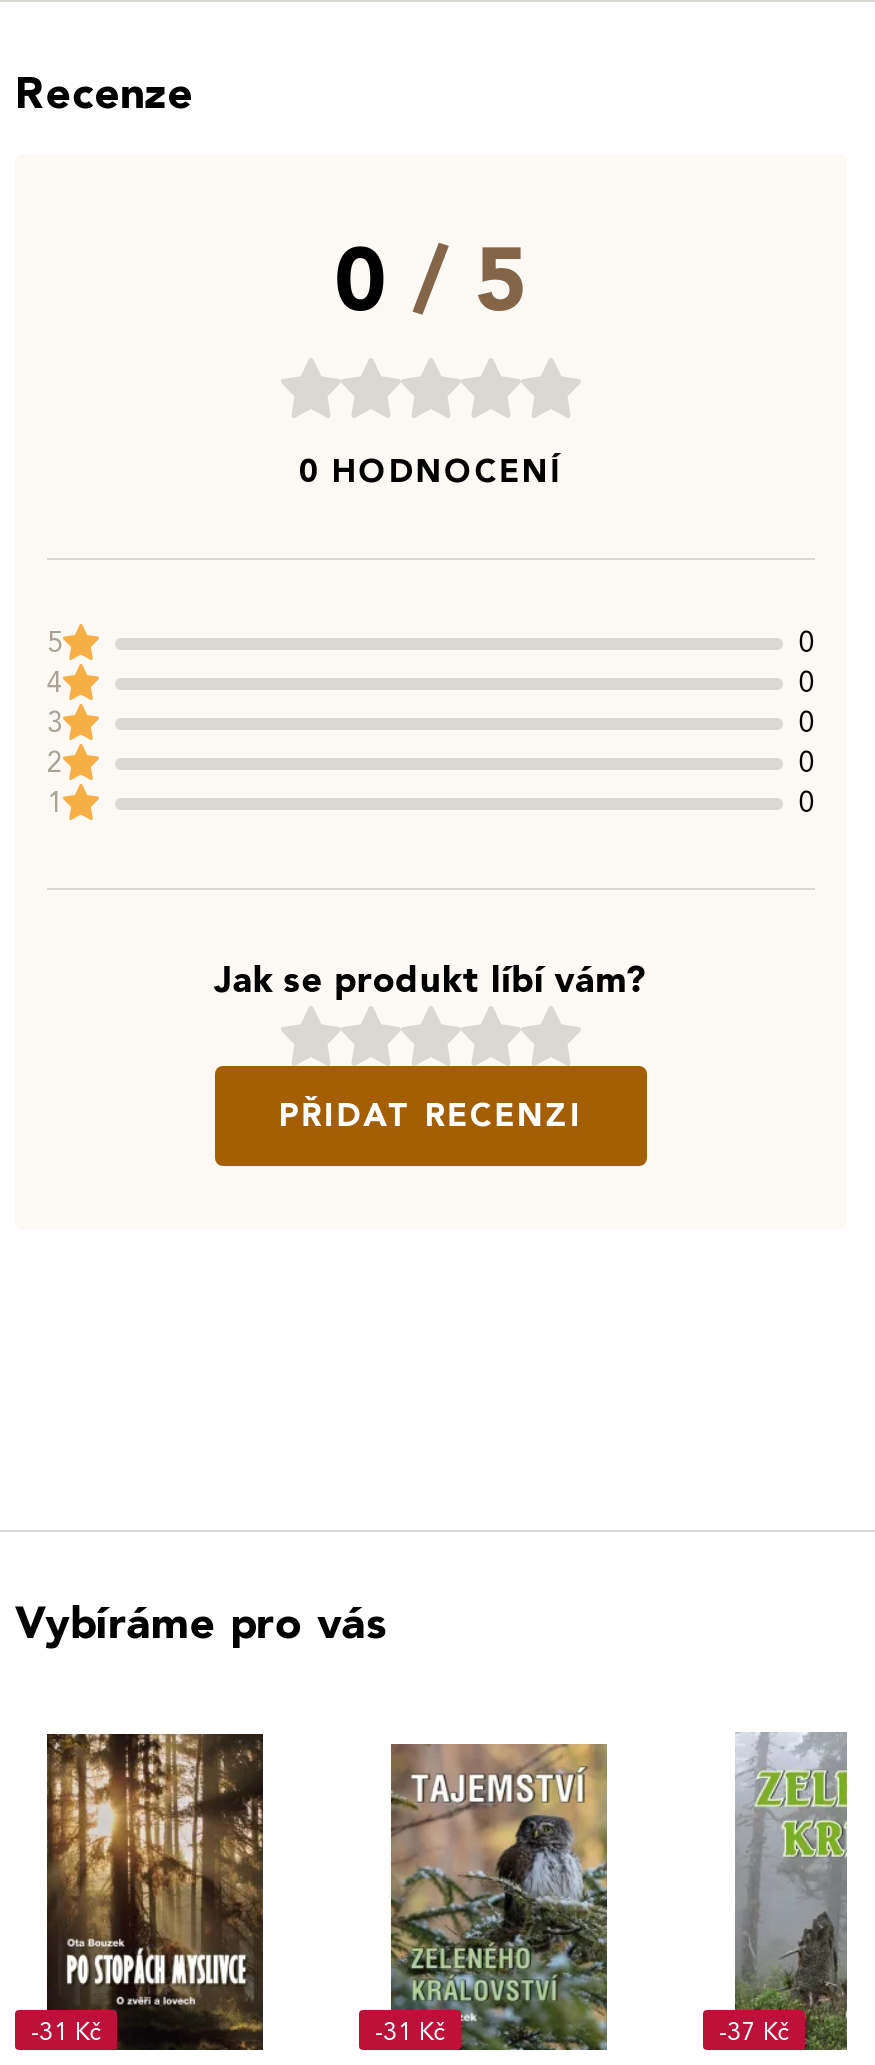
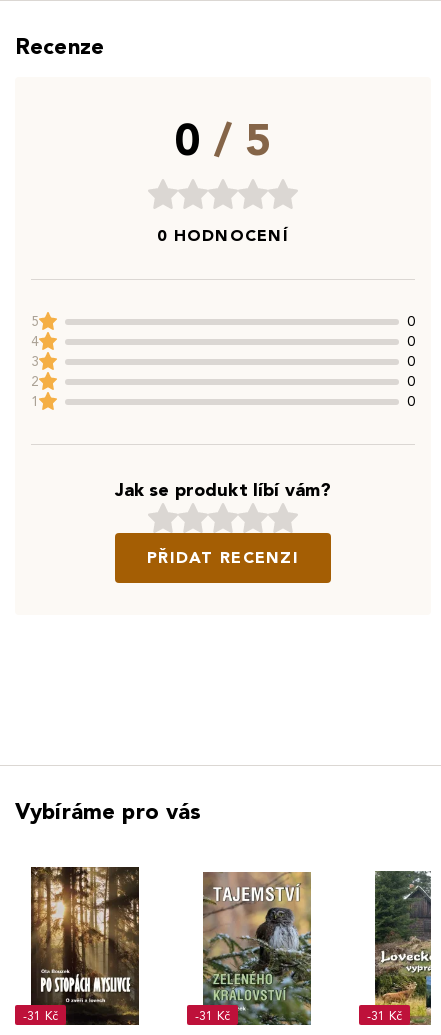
[719,1732,849,2048] [image] | -37 Kč -> [367,867,432,1025] [image] | -31 Kč

